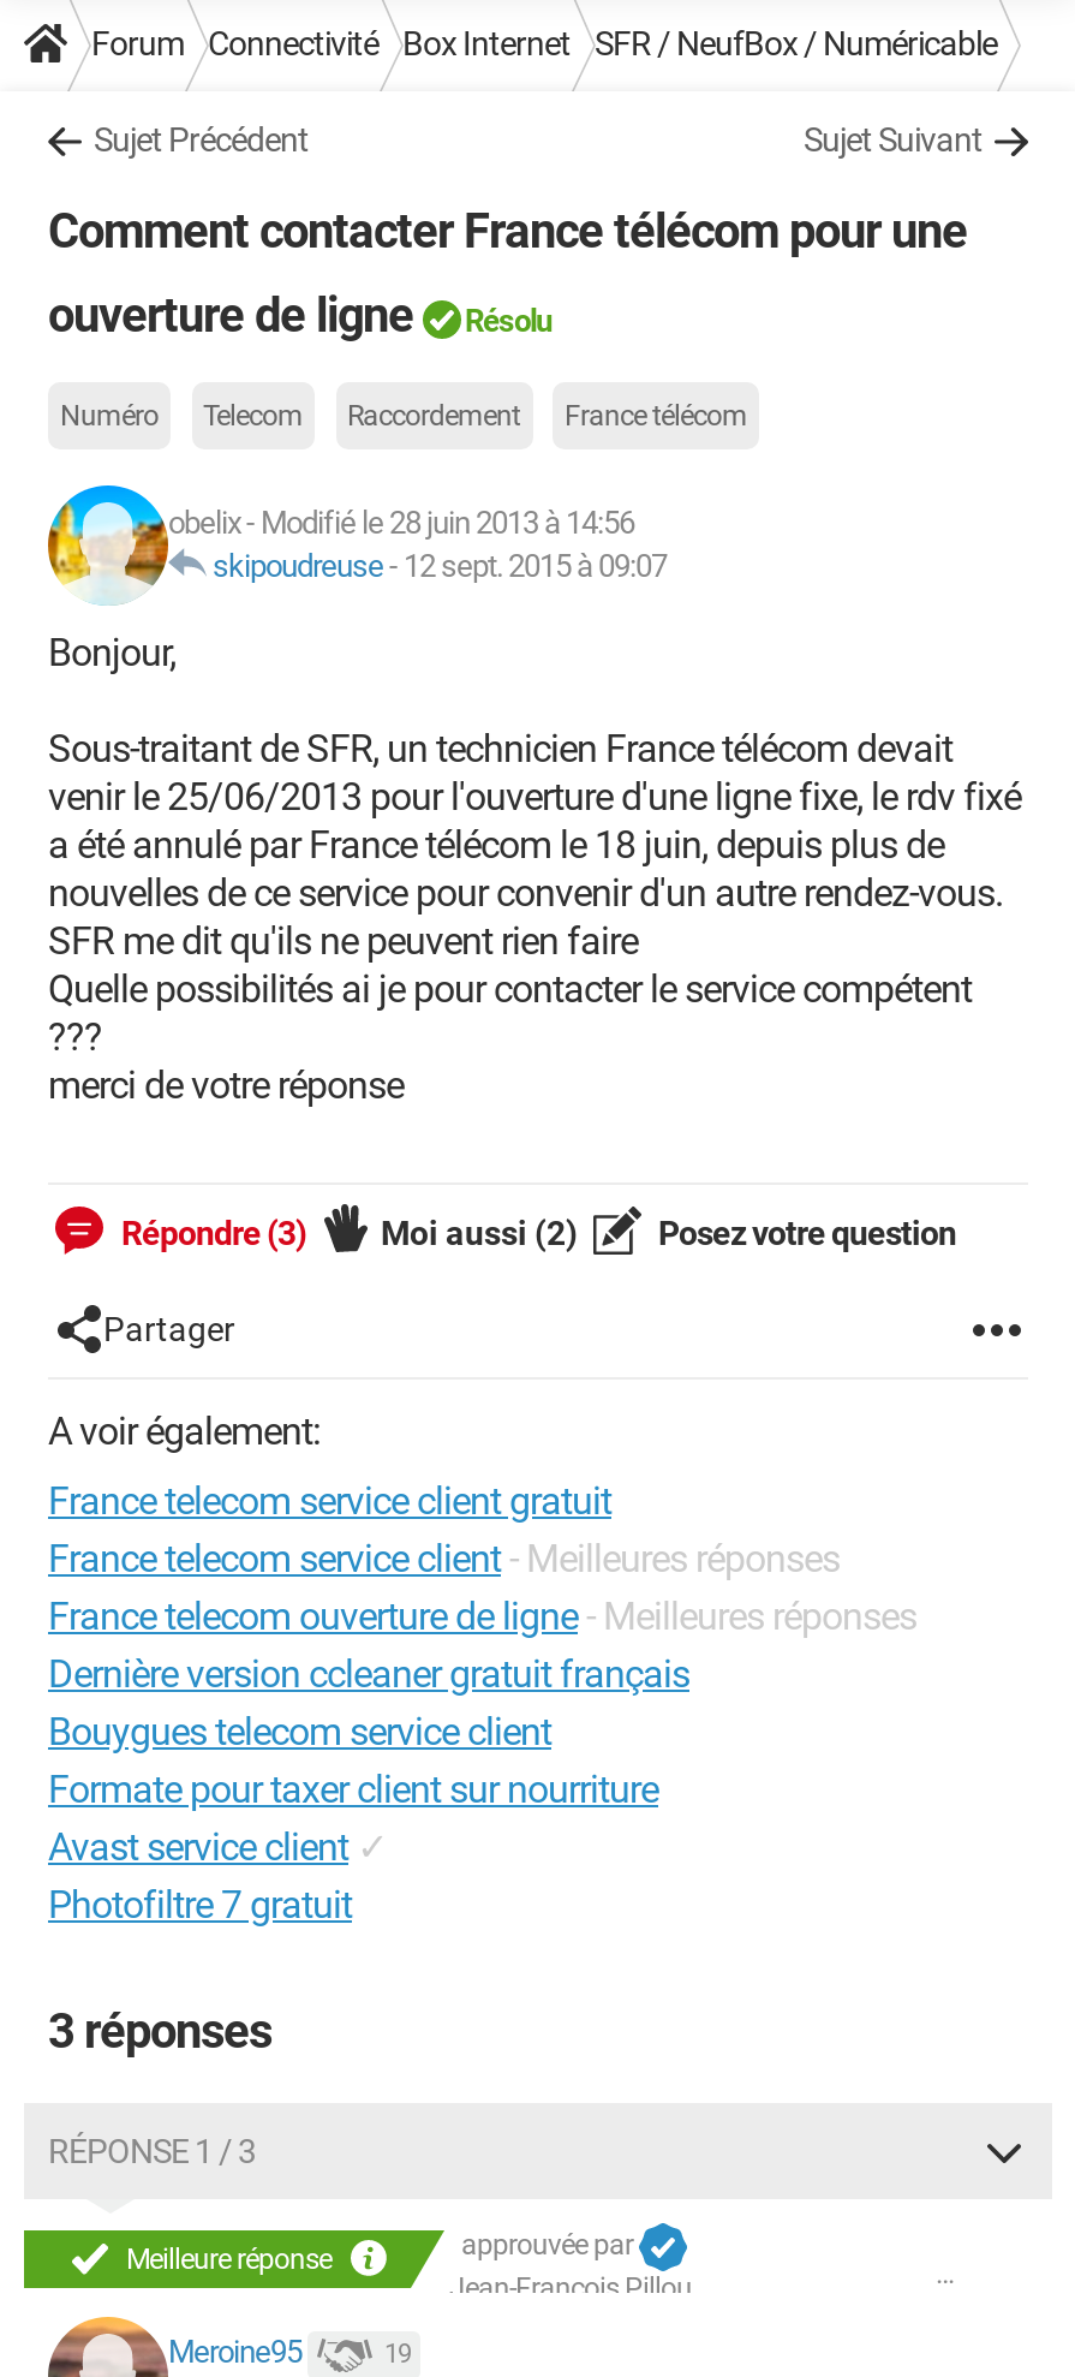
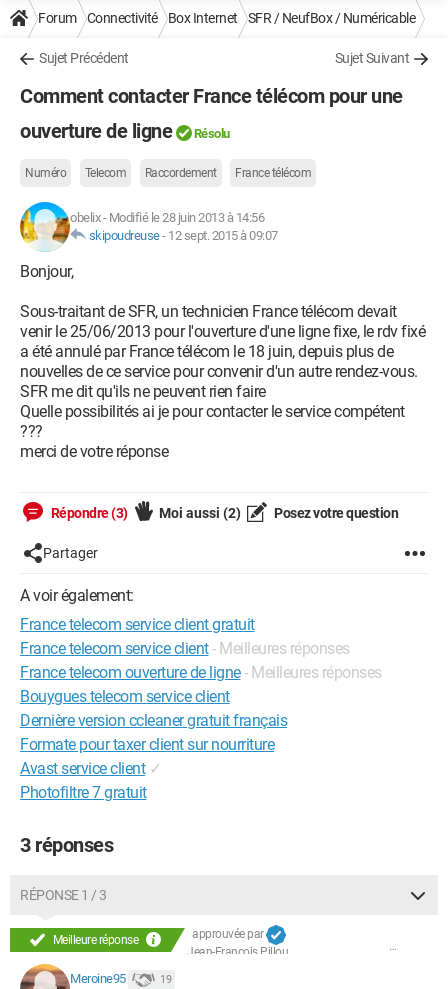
moved [48,1651,689,1697] -> [20,711,287,730]: Dernière version ccleaner gratuit français
moved [48,1709,551,1755] -> [20,687,229,706]: Bouygues telecom service client

